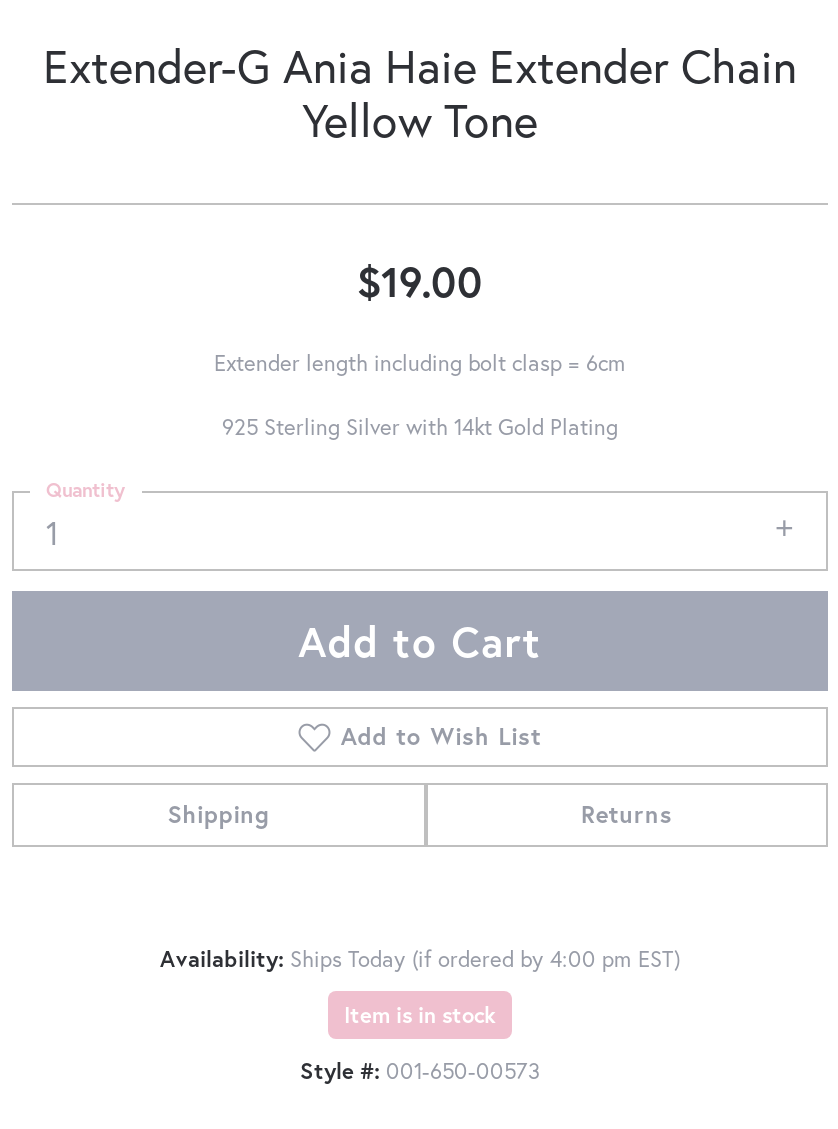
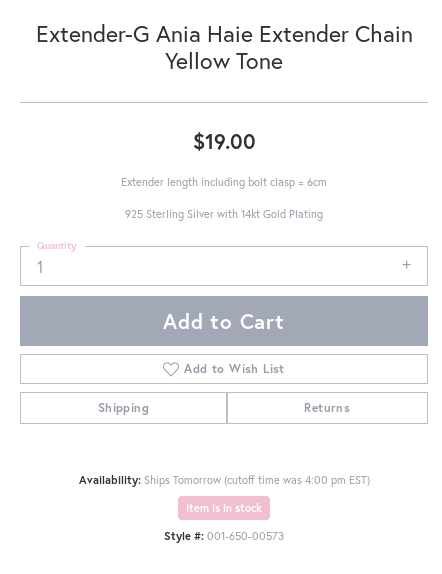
[160,943,680,973] Availability: Ships Today (if ordered by 4:00 pm EST) -> [78,472,369,487] Availability: Ships Tomorrow (cutoff time was 4:00 pm EST)

